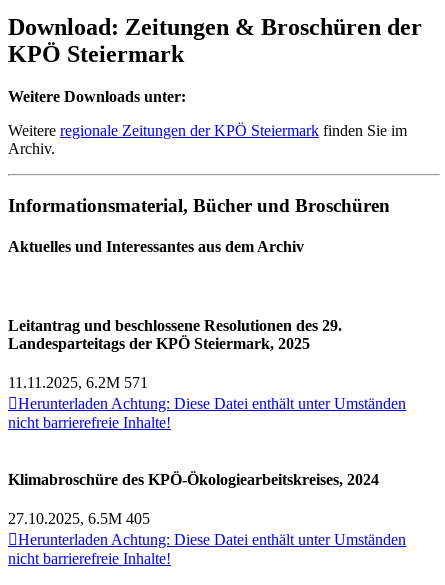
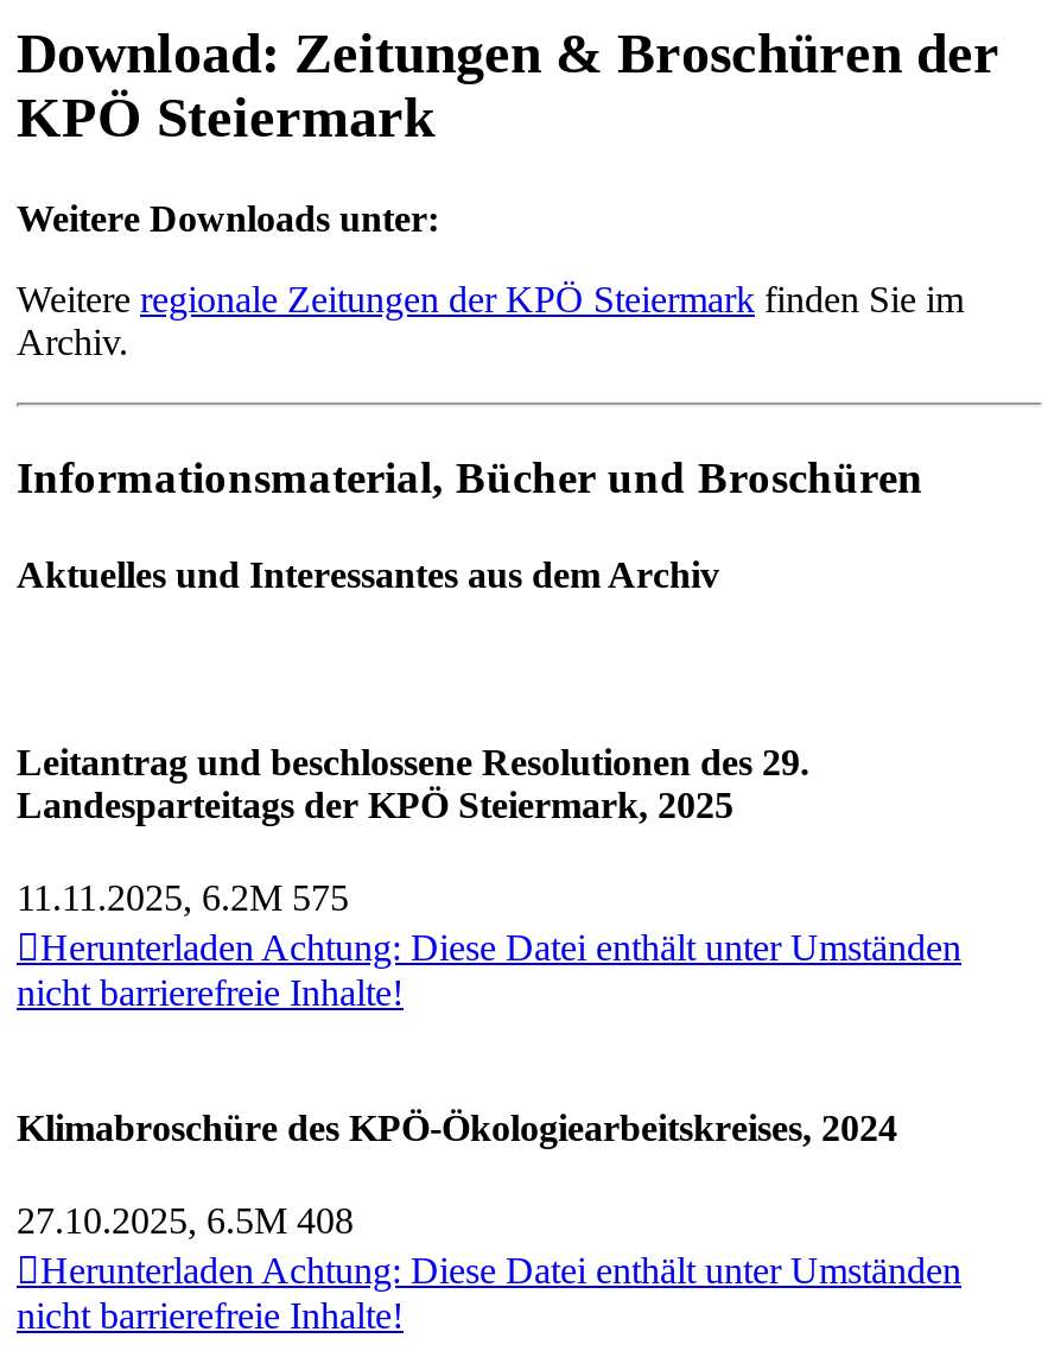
[8,374,148,391] 11.11.2025, 6.2M 571 -> [17,877,349,917] 11.11.2025, 6.2M 575
[8,510,150,527] 27.10.2025, 6.5M 405 -> [17,1201,354,1242] 27.10.2025, 6.5M 408

